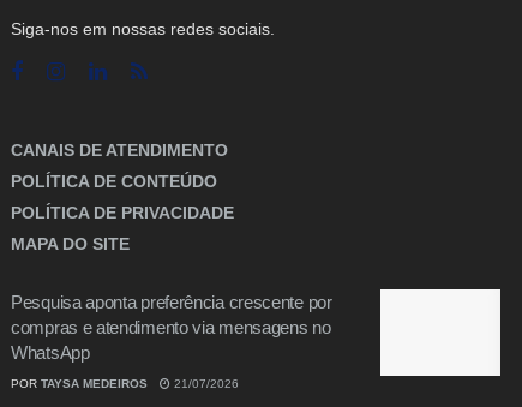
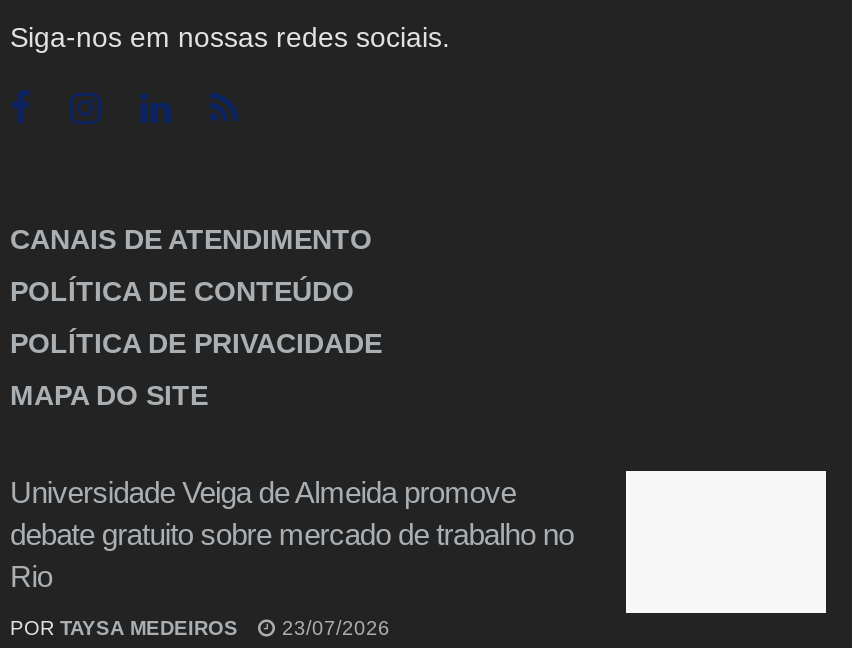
[11,292,332,363] Pesquisa aponta preferência crescente por | compras e atendimento via mensagens no | WhatsApp -> [10,475,574,593] Universidade Veiga de Almeida promove | debate gratuito sobre mercado de trabalho no | Rio
[11,377,239,391] POR TAYSA MEDEIROS 21/07/2026 -> [10,617,390,639] POR TAYSA MEDEIROS 23/07/2026

